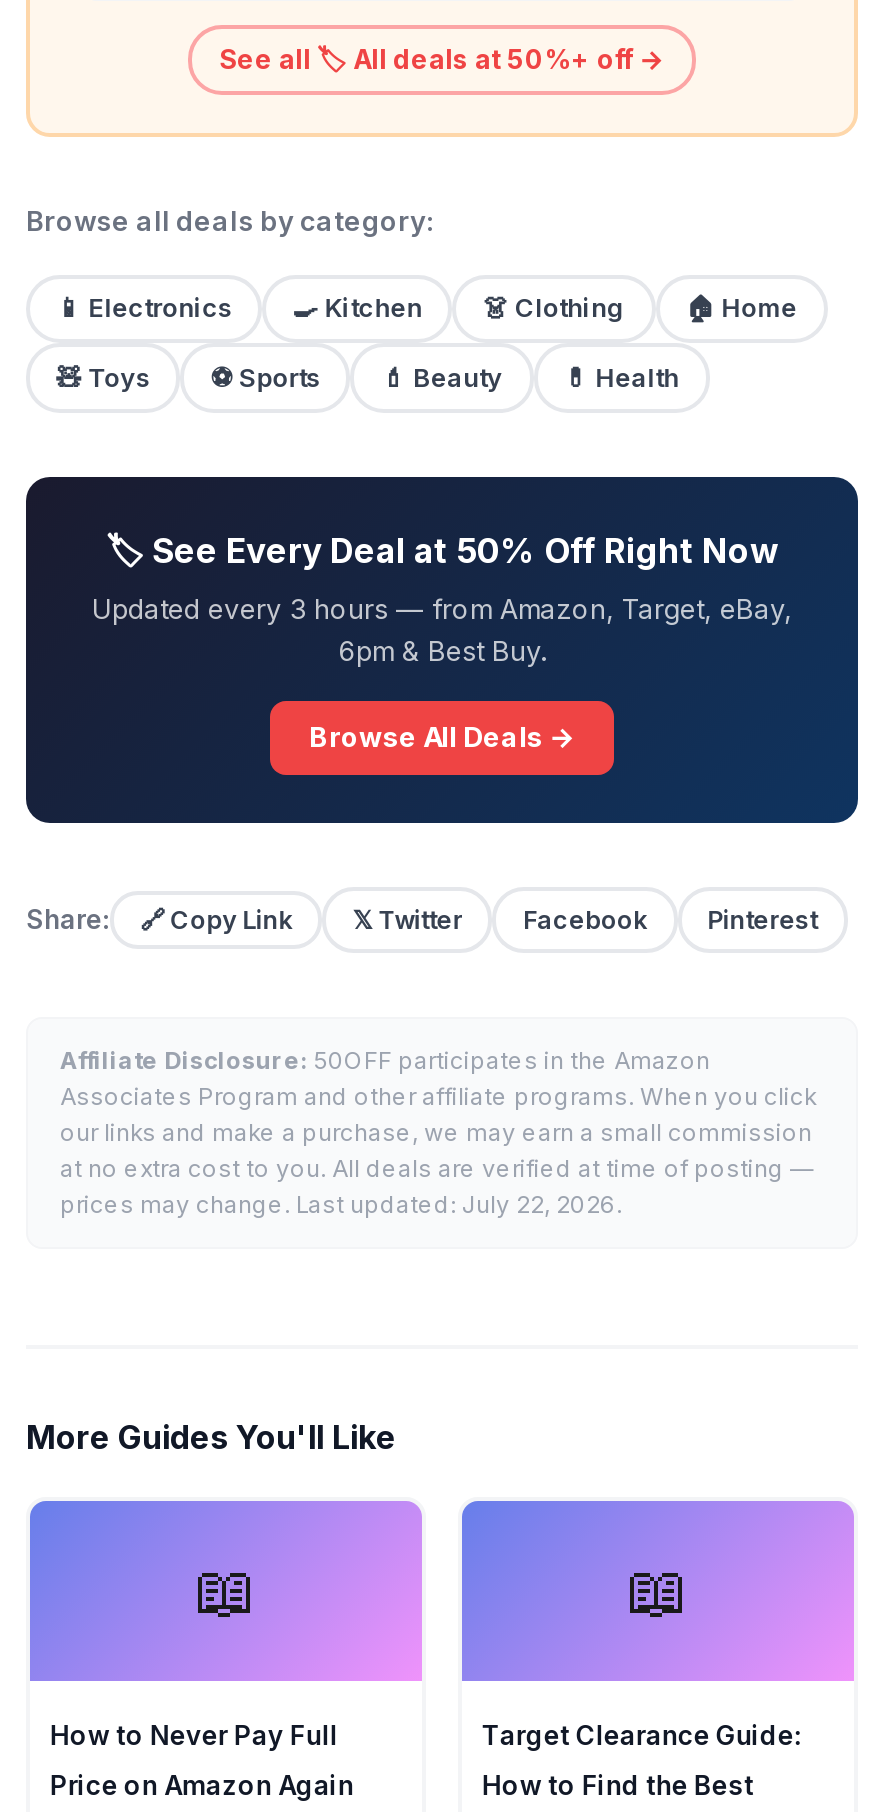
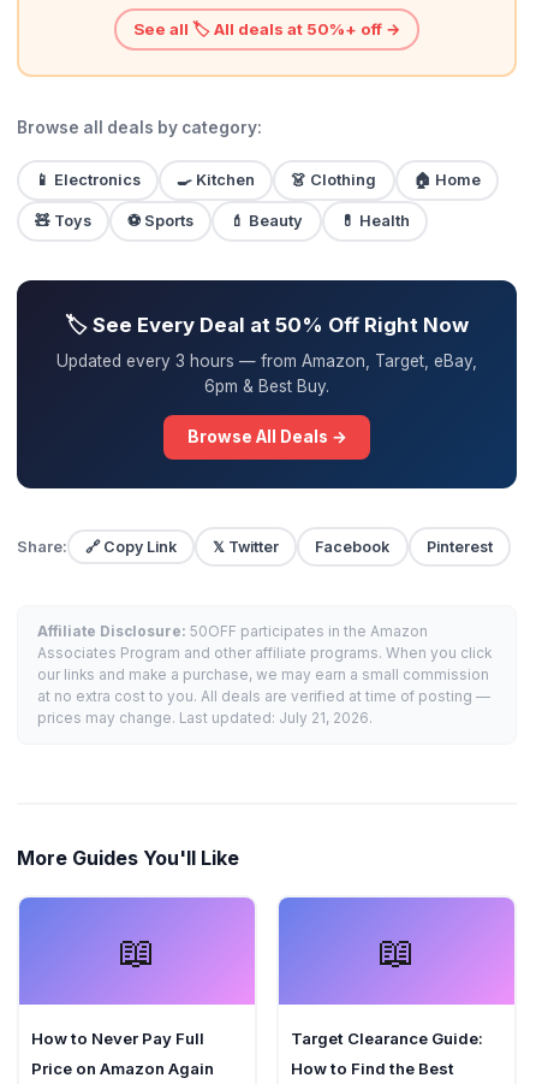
[60,1191,622,1219] prices may change. Last updated: July 22, 2026. -> [37,710,373,727] prices may change. Last updated: July 21, 2026.

